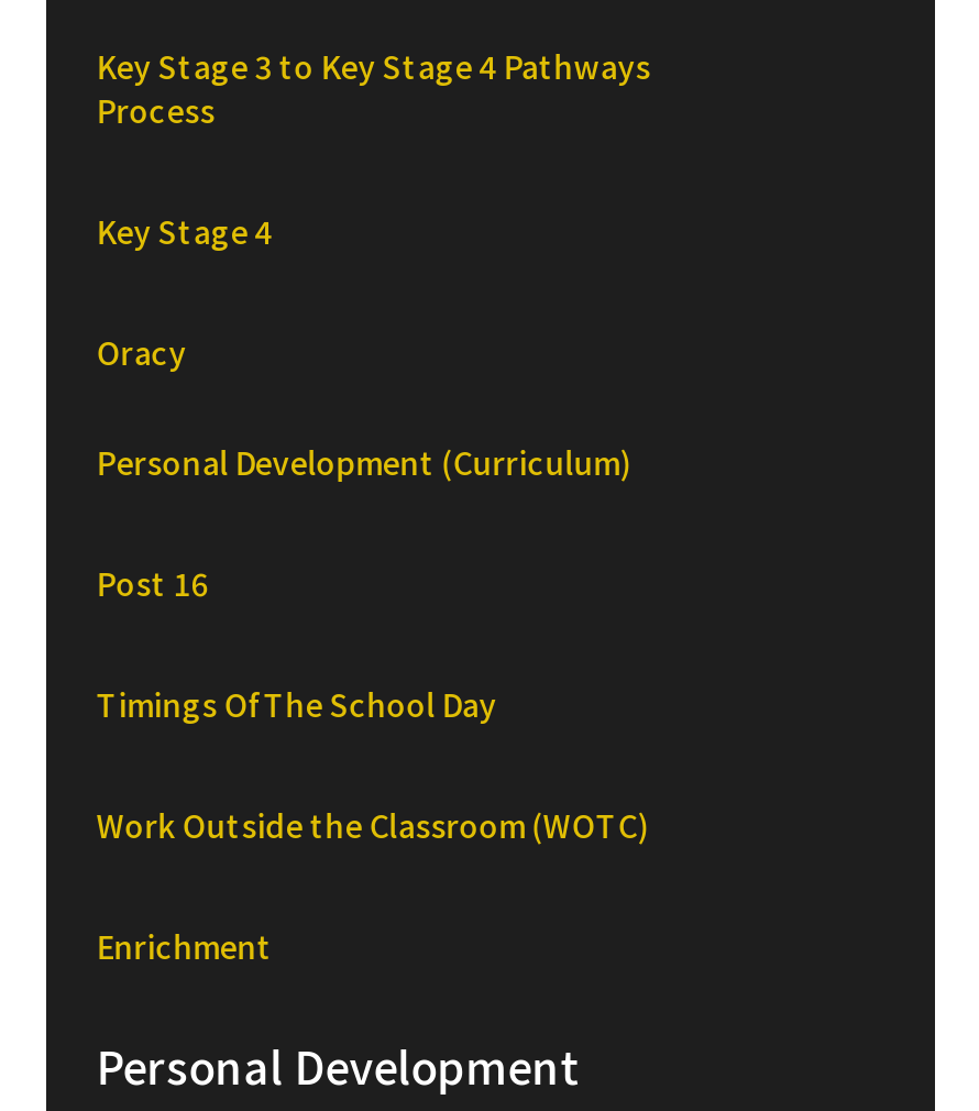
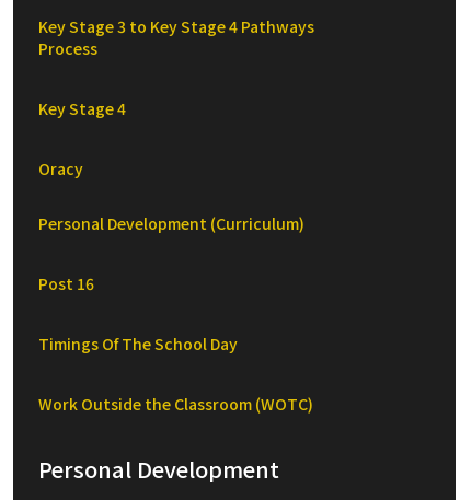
[96,925,272,969] Enrichment -> none

